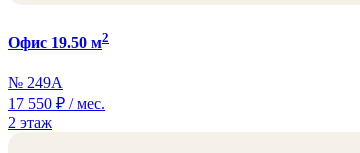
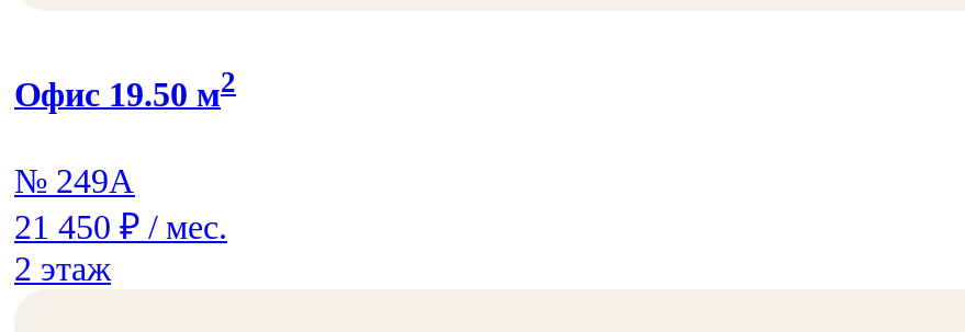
[8,95,105,112] 17 550 ₽ / мес. -> [14,207,227,245] 21 450 ₽ / мес.

